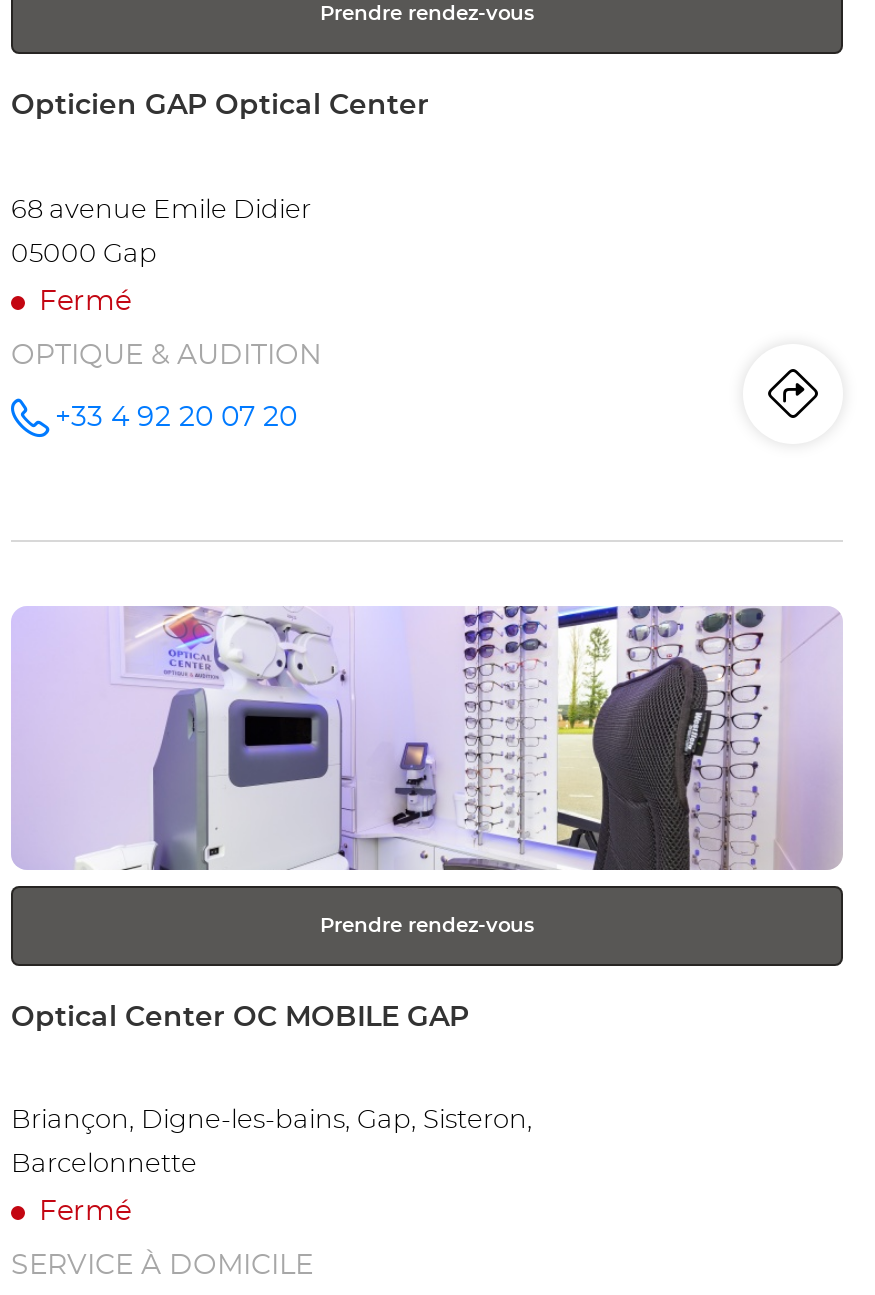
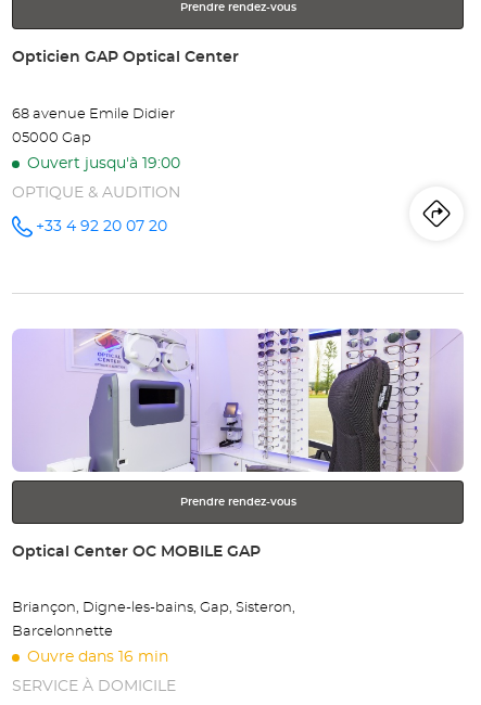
[39,287,131,315] Fermé -> [27,156,180,171] Ouvert jusqu'à 19:00
[39,1198,131,1226] Fermé -> [27,650,168,665] Ouvre dans 16 min

